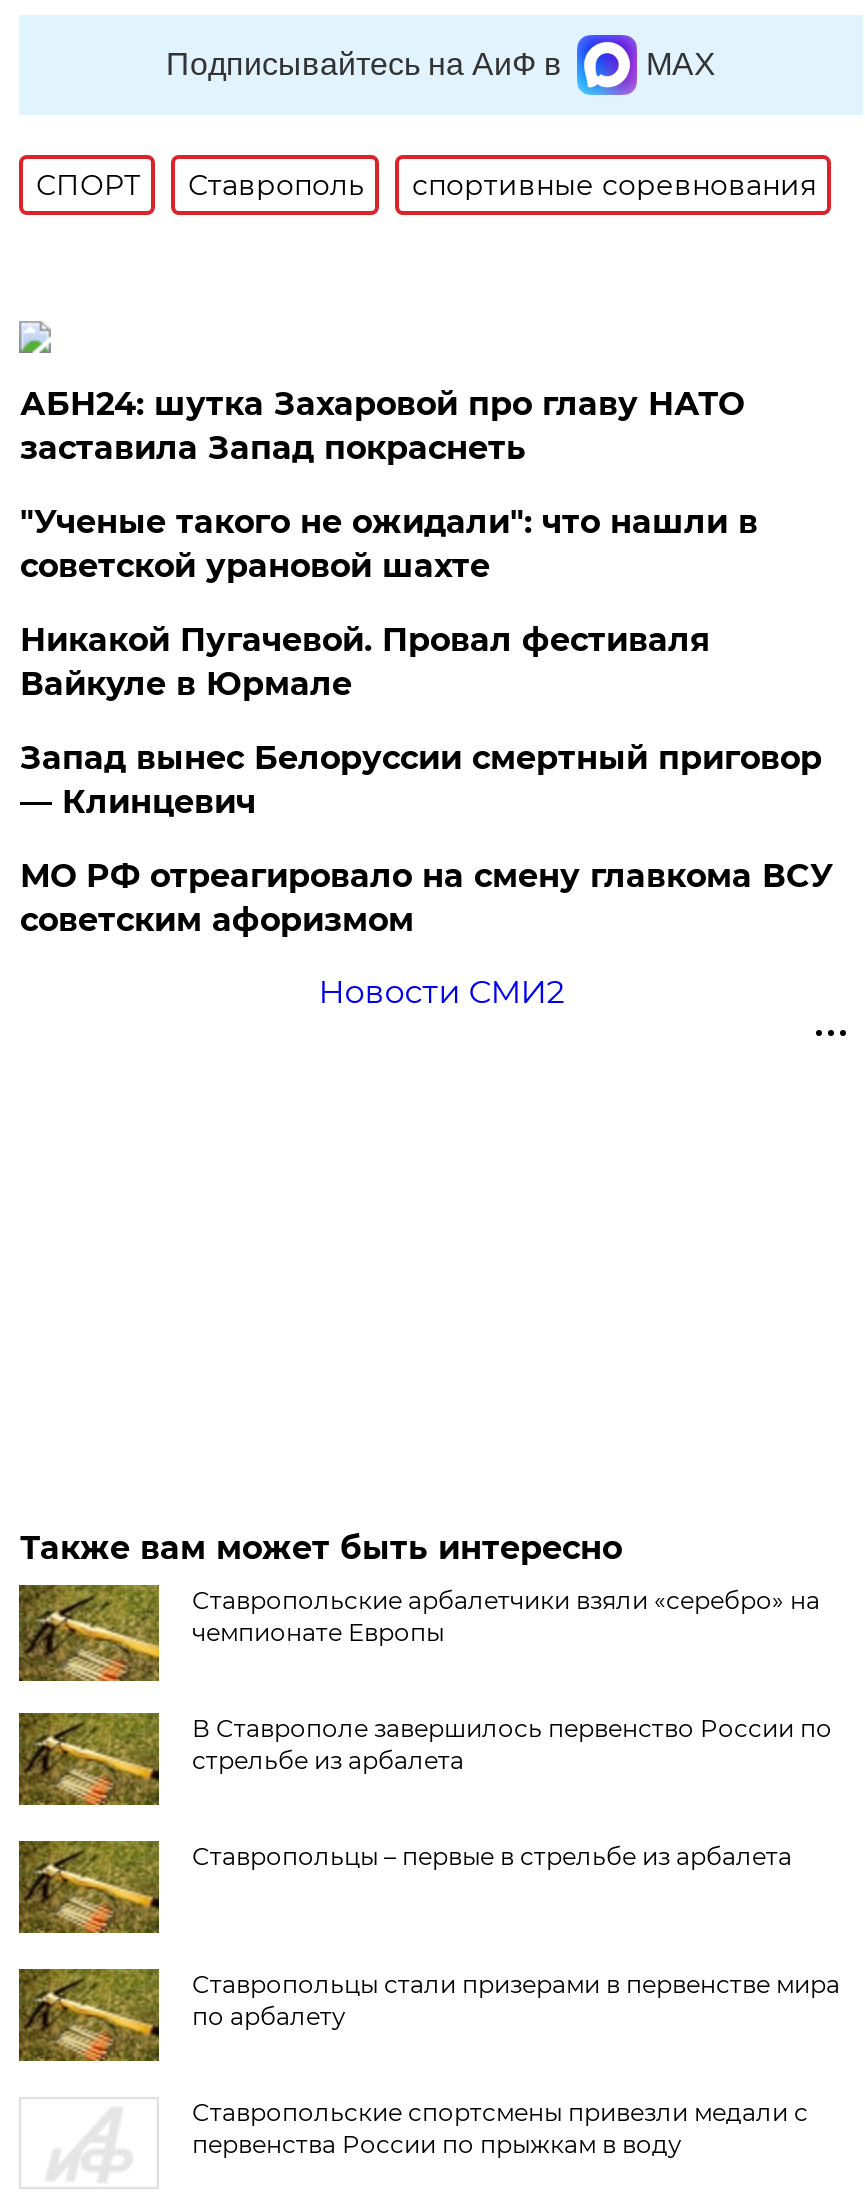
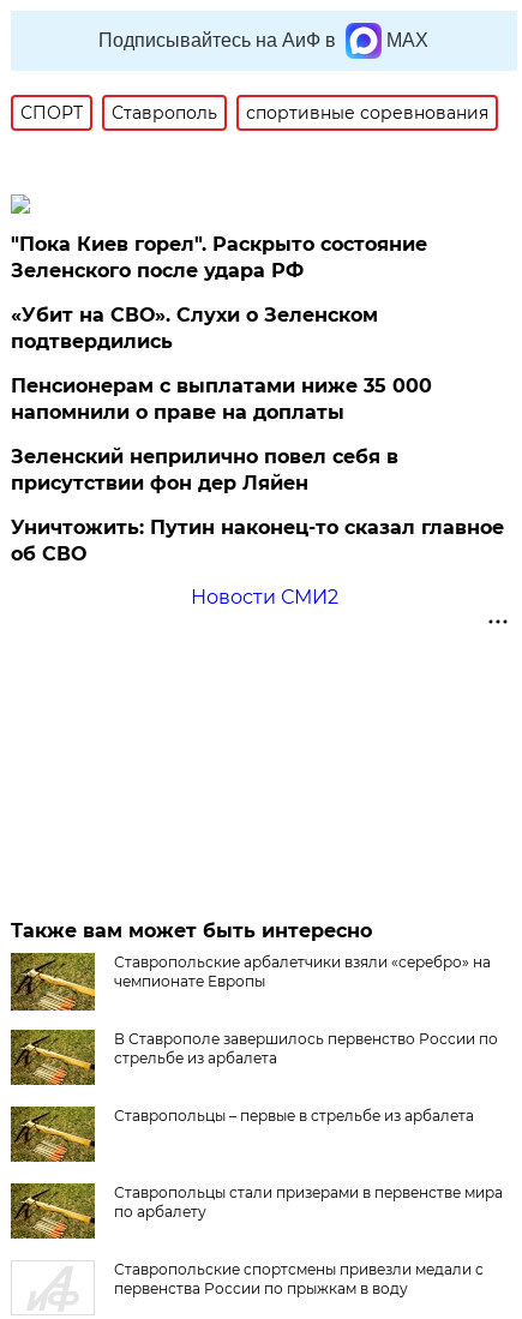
[20,385,744,467] АБН24: шутка Захаровой про главу НАТО | заставила Запад покраснеть -> [11,233,428,282] "Пока Киев горел". Раскрыто состояние | Зеленского после удара РФ
[20,503,758,585] "Ученые такого не ожидали": что нашли в | советской урановой шахте -> [11,304,378,353] «Убит на СВО». Слухи о Зеленском | подтвердились
[20,621,710,703] Никакой Пугачевой. Провал фестиваля | Вайкуле в Юрмале -> [11,374,432,424] Пенсионерам с выплатами ниже 35 000 | напомнили о праве на доплаты
[20,739,822,821] Запад вынес Белоруссии смертный приговор | — Клинцевич -> [11,445,399,494] Зеленский неприлично повел cебя в | присутствии фон дер Ляйен
[20,857,834,939] МО РФ отреагировало на смену главкома ВСУ | советским афоризмом -> [11,516,504,565] Уничтожить: Путин наконец-то сказал главное | об СВО

